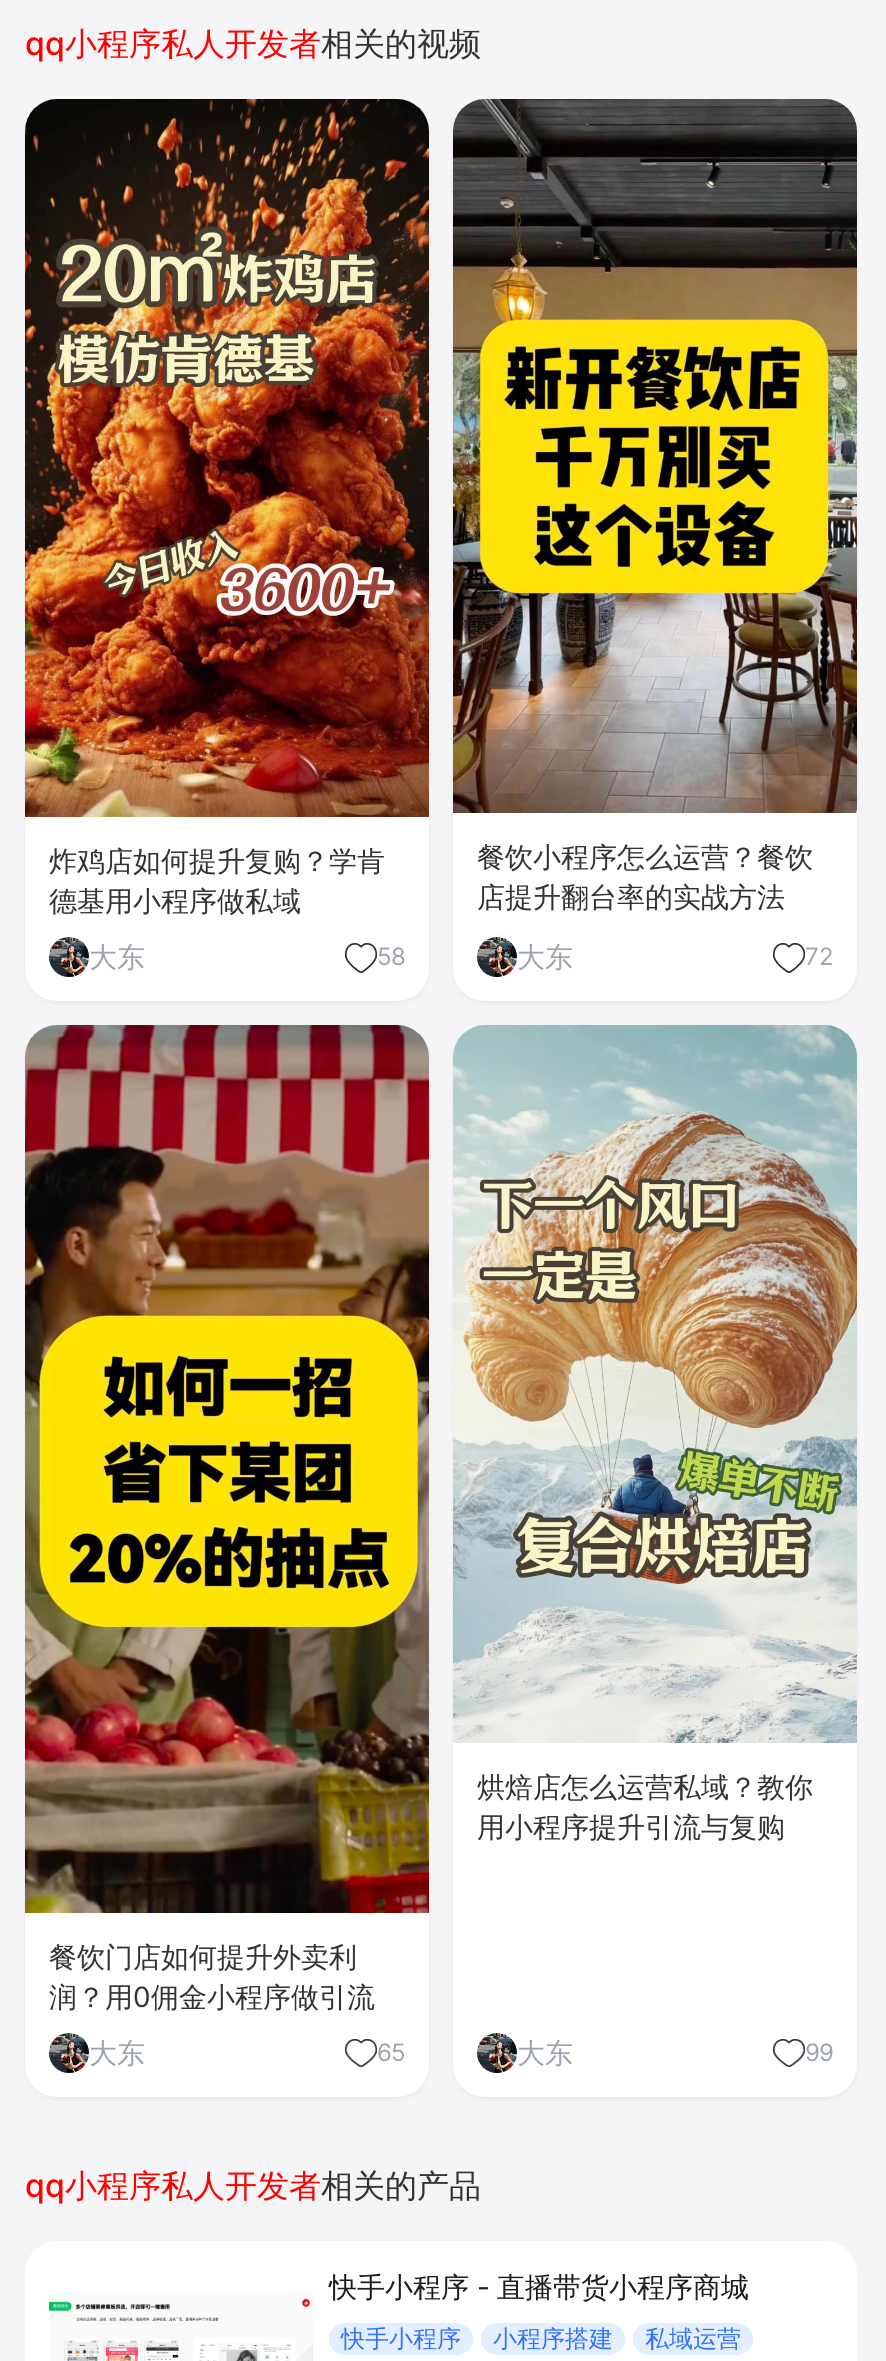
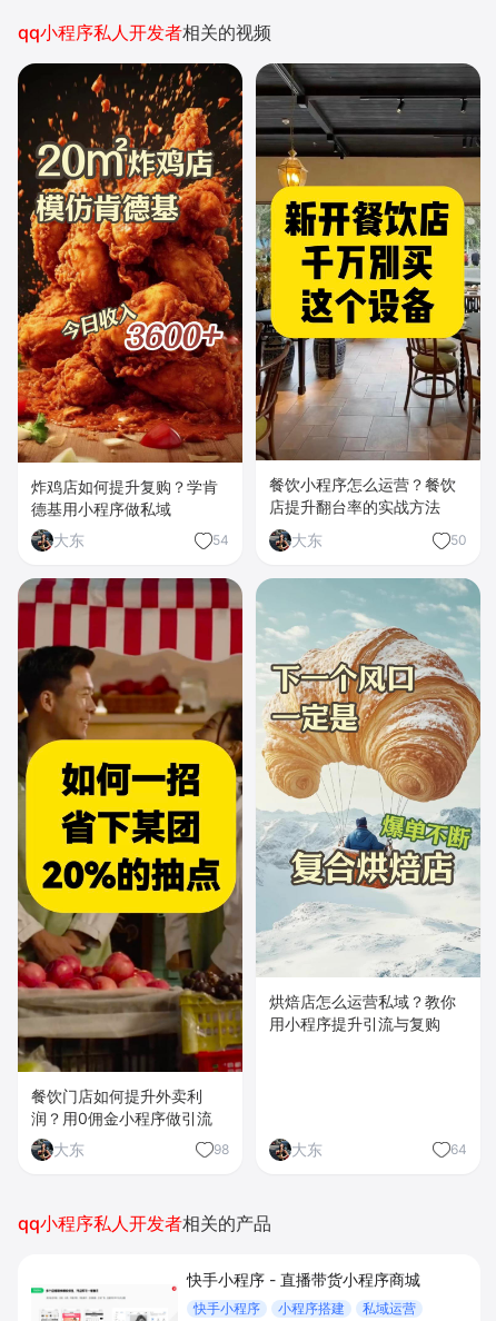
[377,941,405,971] 58 -> [212,532,229,548] 54
[805,941,833,971] 72 -> [450,532,467,548] 50
[377,2037,405,2067] 65 -> [214,1141,229,1157] 98
[805,2037,833,2067] 99 -> [450,1141,467,1157] 64

